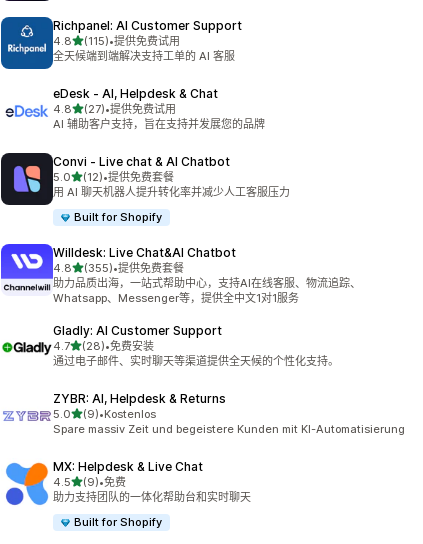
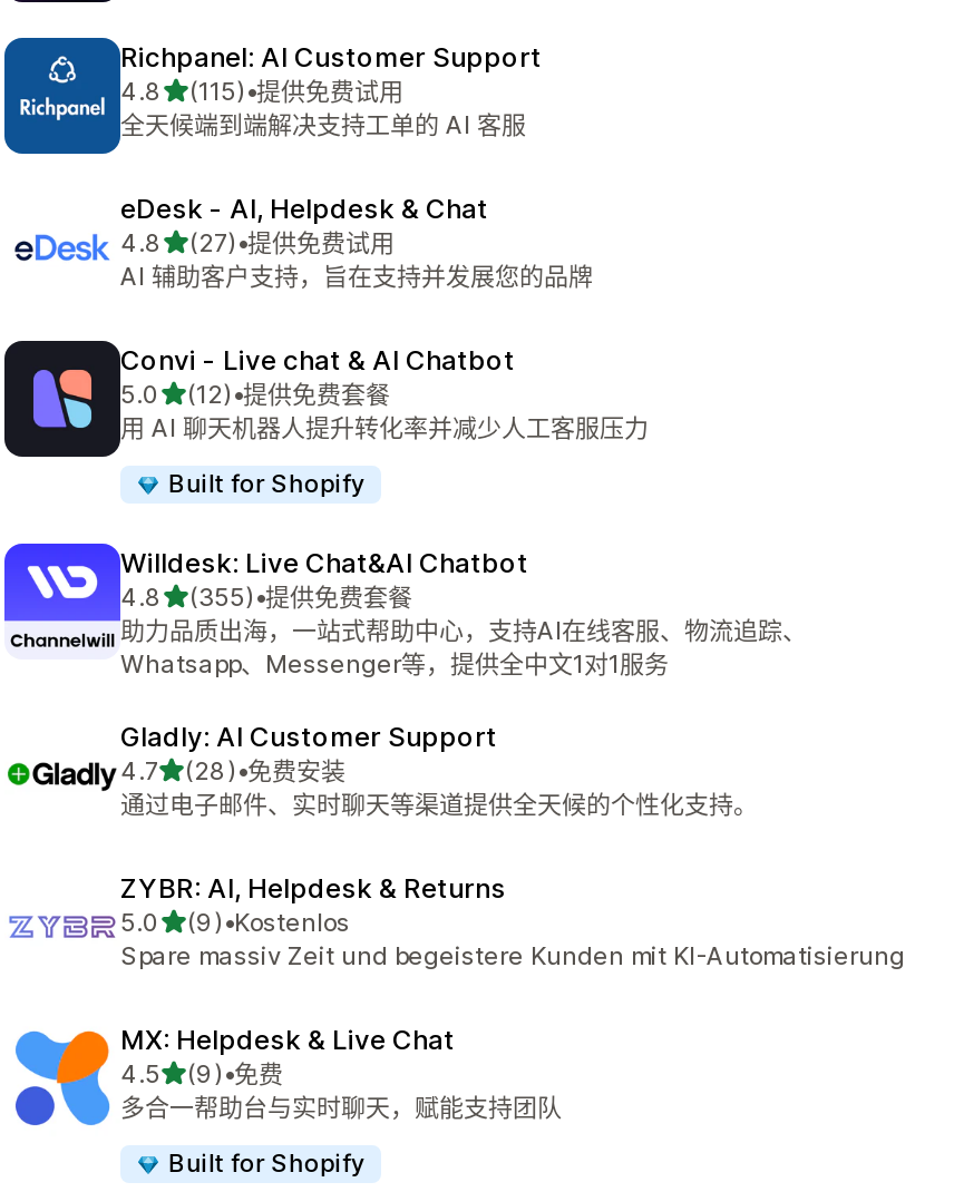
[53,490,251,504] 助力支持团队的一体化帮助台和实时聊天 -> [120,1092,562,1123] 多合一帮助台与实时聊天，赋能支持团队

